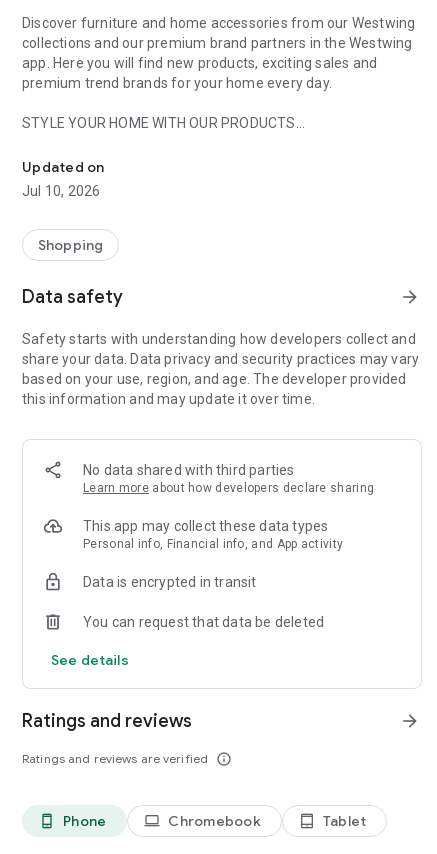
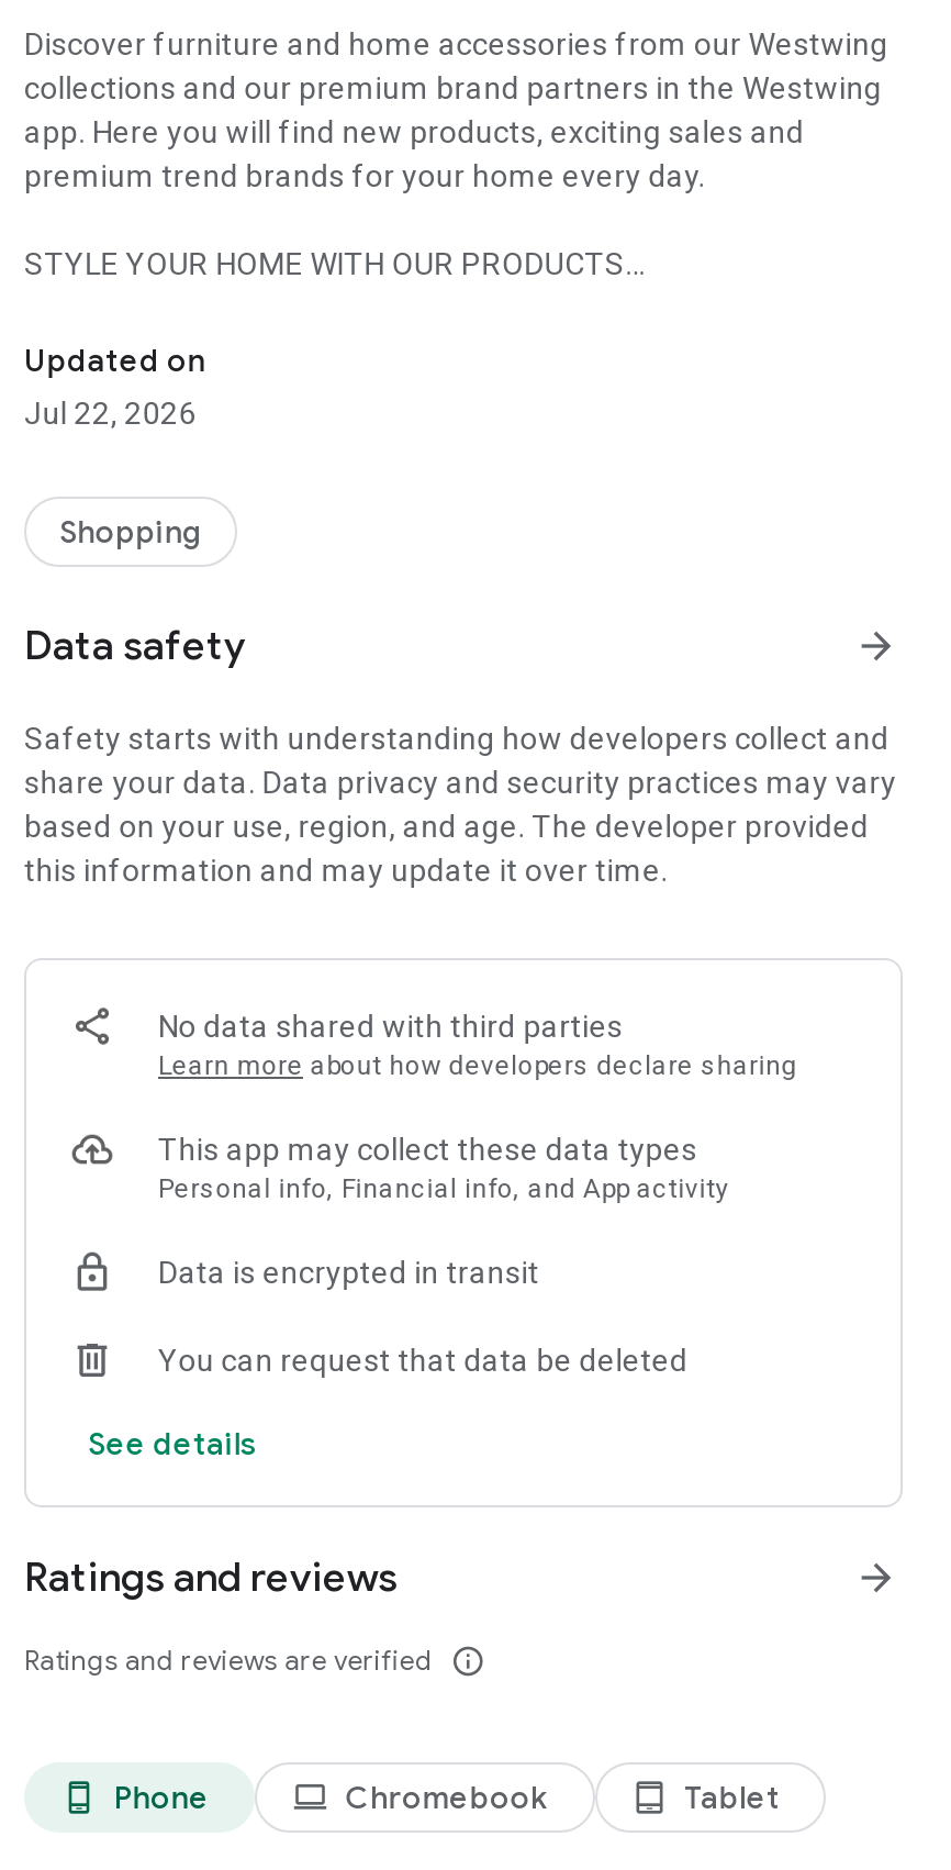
[22,183,100,199] Jul 10, 2026 -> [24,396,196,431] Jul 22, 2026

